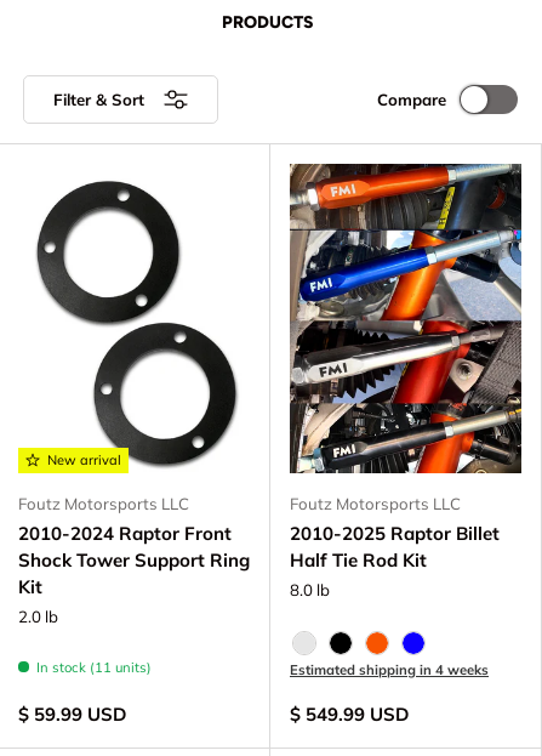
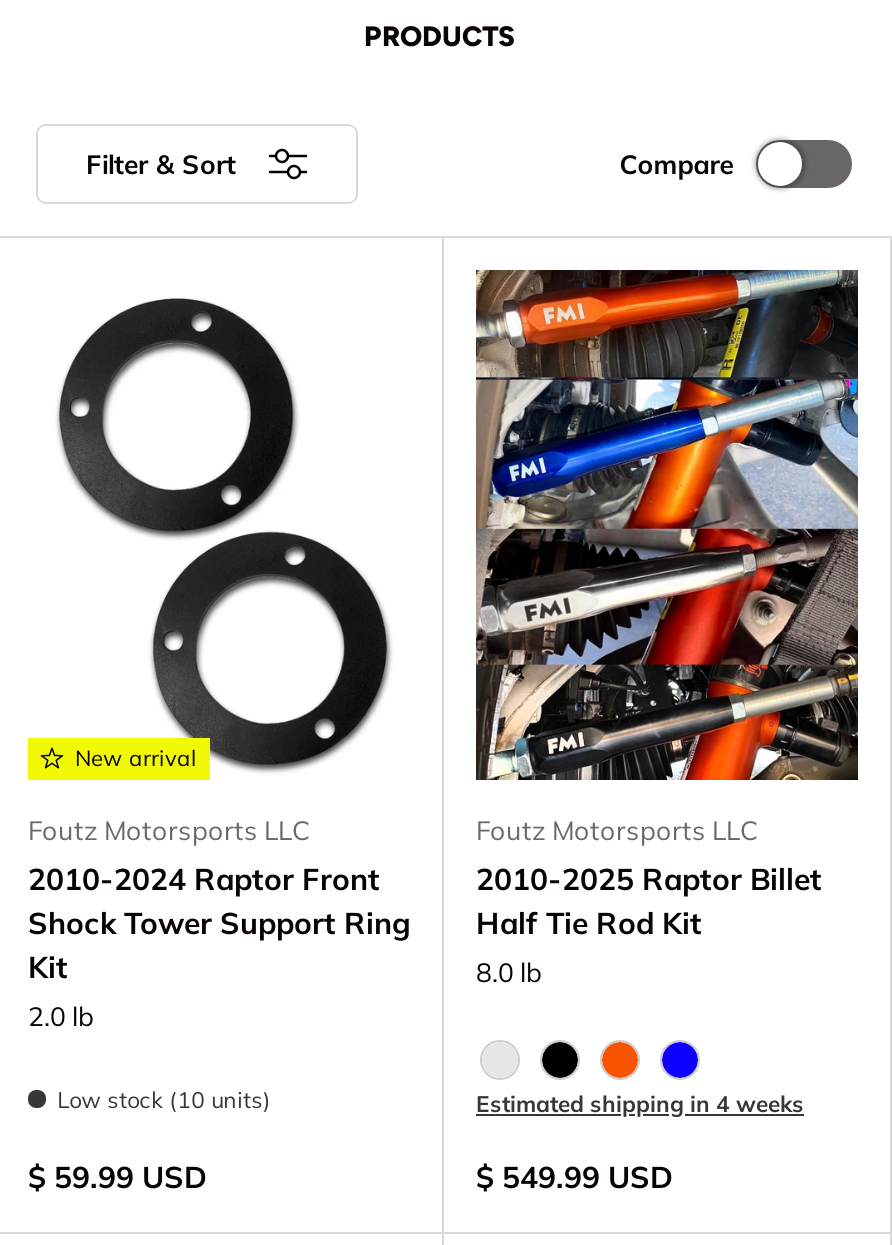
[36,659,151,676] In stock (11 units) -> [57,1086,271,1114] Low stock (10 units)

